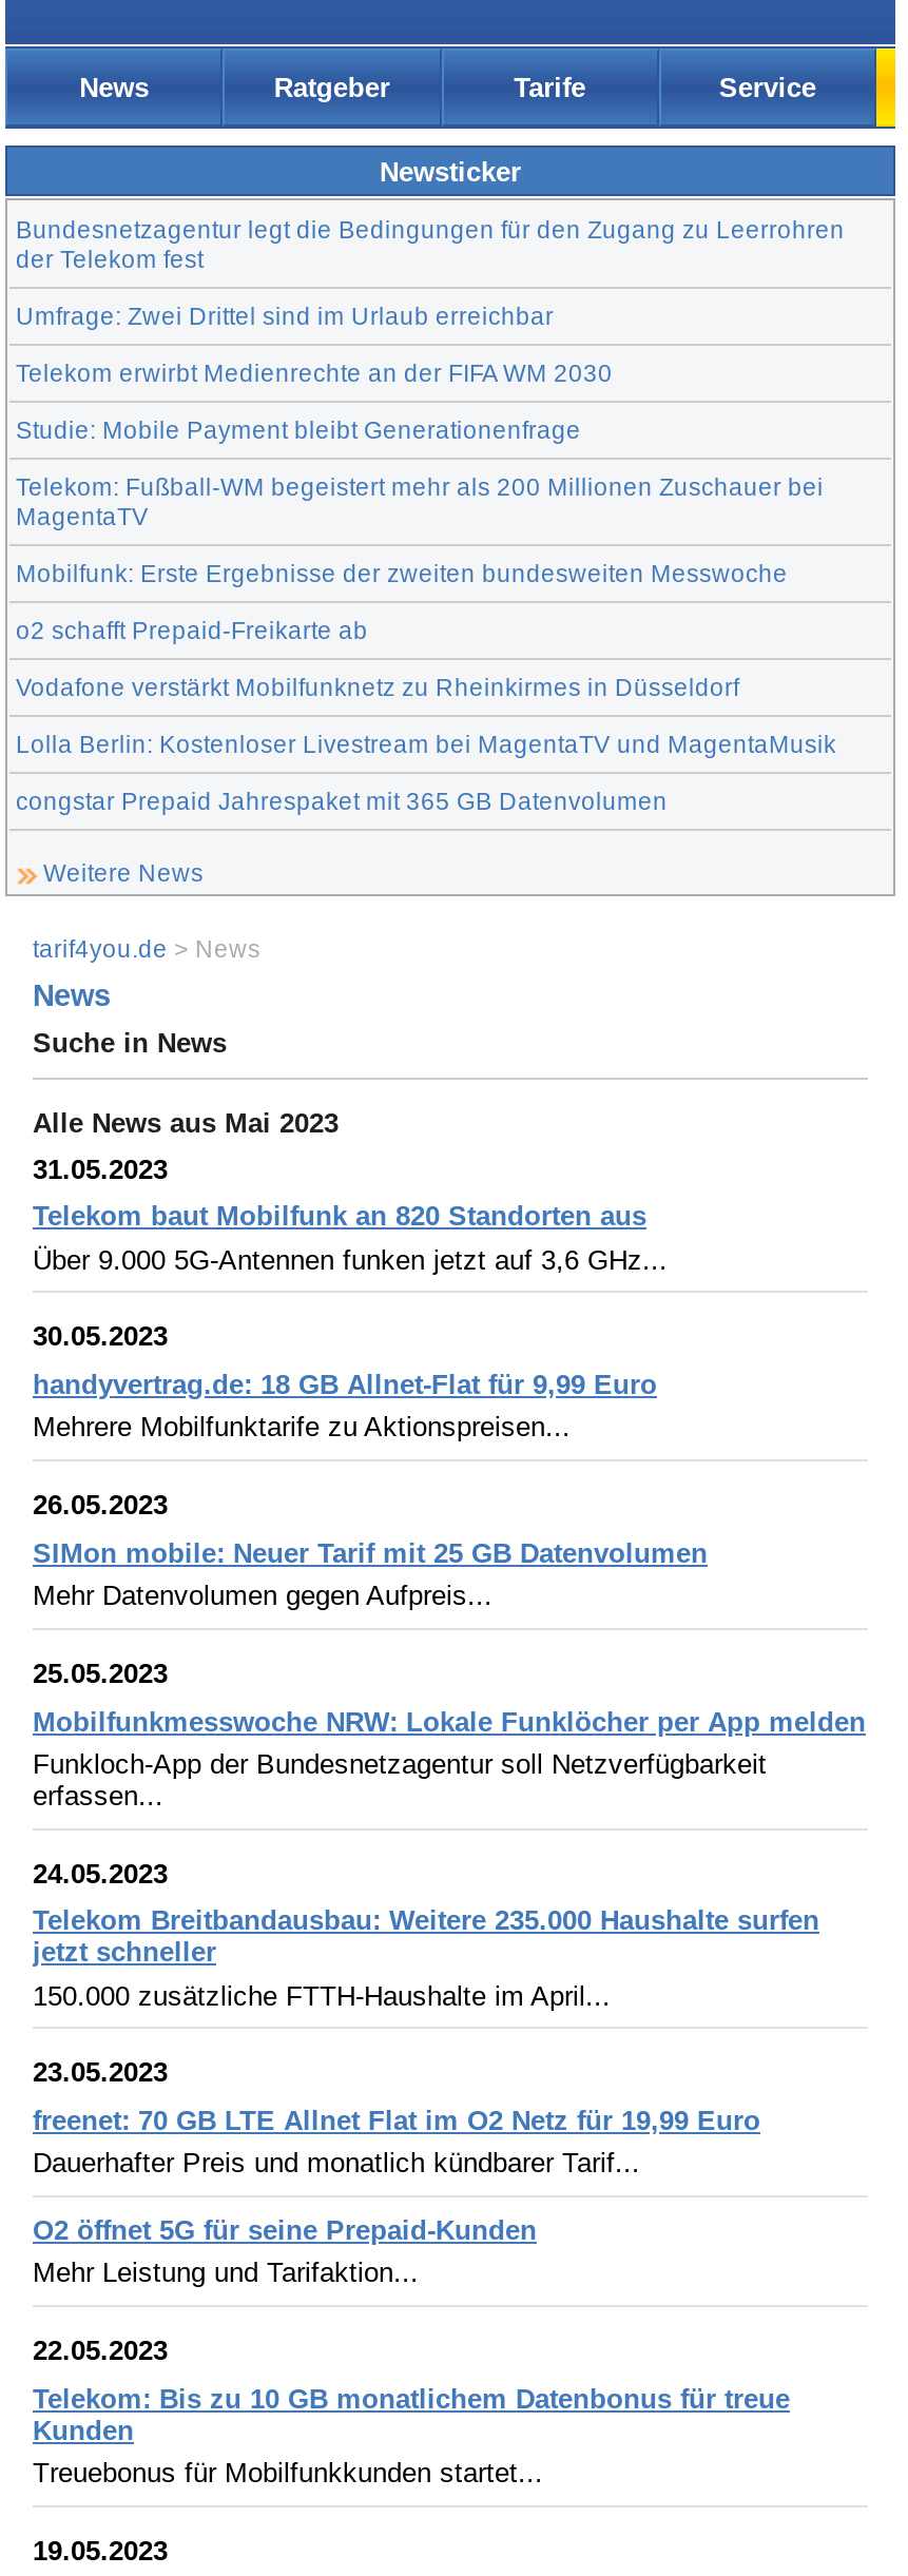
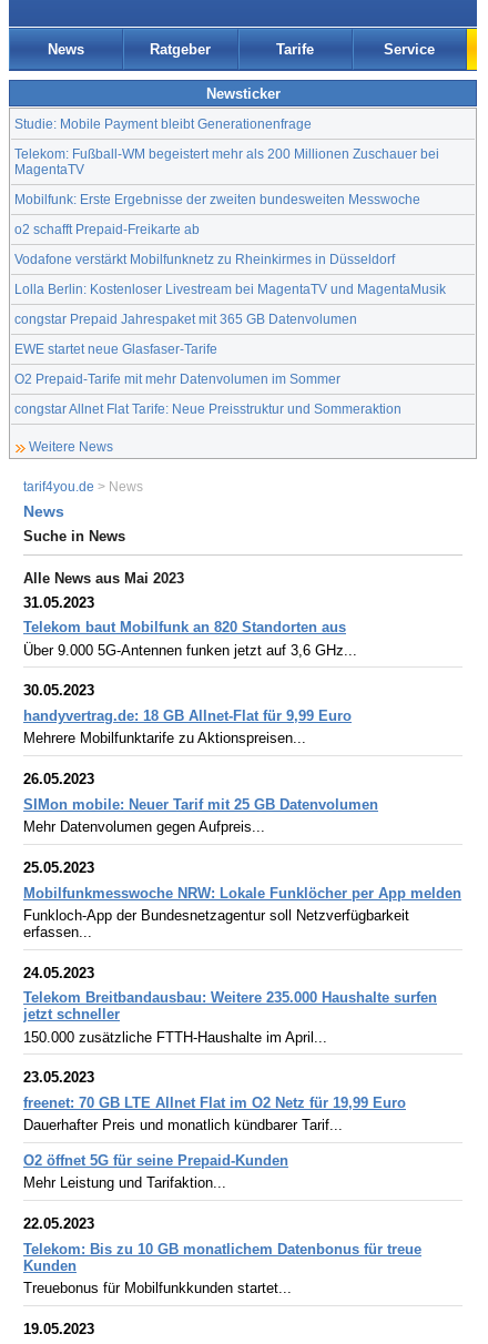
[16,214,845,385] Bundesnetzagentur legt die Bedingungen für den Zugang zu Leerrohren | der Telekom fest | Umfrage: Zwei Drittel sind im Urlaub erreichbar | Telekom erwirbt Medienrechte an der FIFA WM 2030 -> none
moved [16,414,836,813] -> [14,116,446,325]: Studie: Mobile Payment bleibt Generationenfrage | Telekom: Fußball-WM begeistert mehr als 200 Millionen Zuschauer bei | MagentaTV | Mobilfunk: Erste Ergebnisse der zweiten bundesweiten Messwoche | o2 schafft Prepaid-Freikarte ab | Vodafone verstärkt Mobilfunknetz zu Rheinkirmes in Düsseldorf | Lolla Berlin: Kostenloser Livestream bei MagentaTV und MagentaMusik | congstar Prepaid Jahrespaket mit 365 GB Datenvolumen
none -> [14,341,401,415] EWE startet neue Glasfaser-Tarife | O2 Prepaid-Tarife mit mehr Datenvolumen im Sommer | congstar Allnet Flat Tarife: Neue Preisstruktur und Sommeraktion

